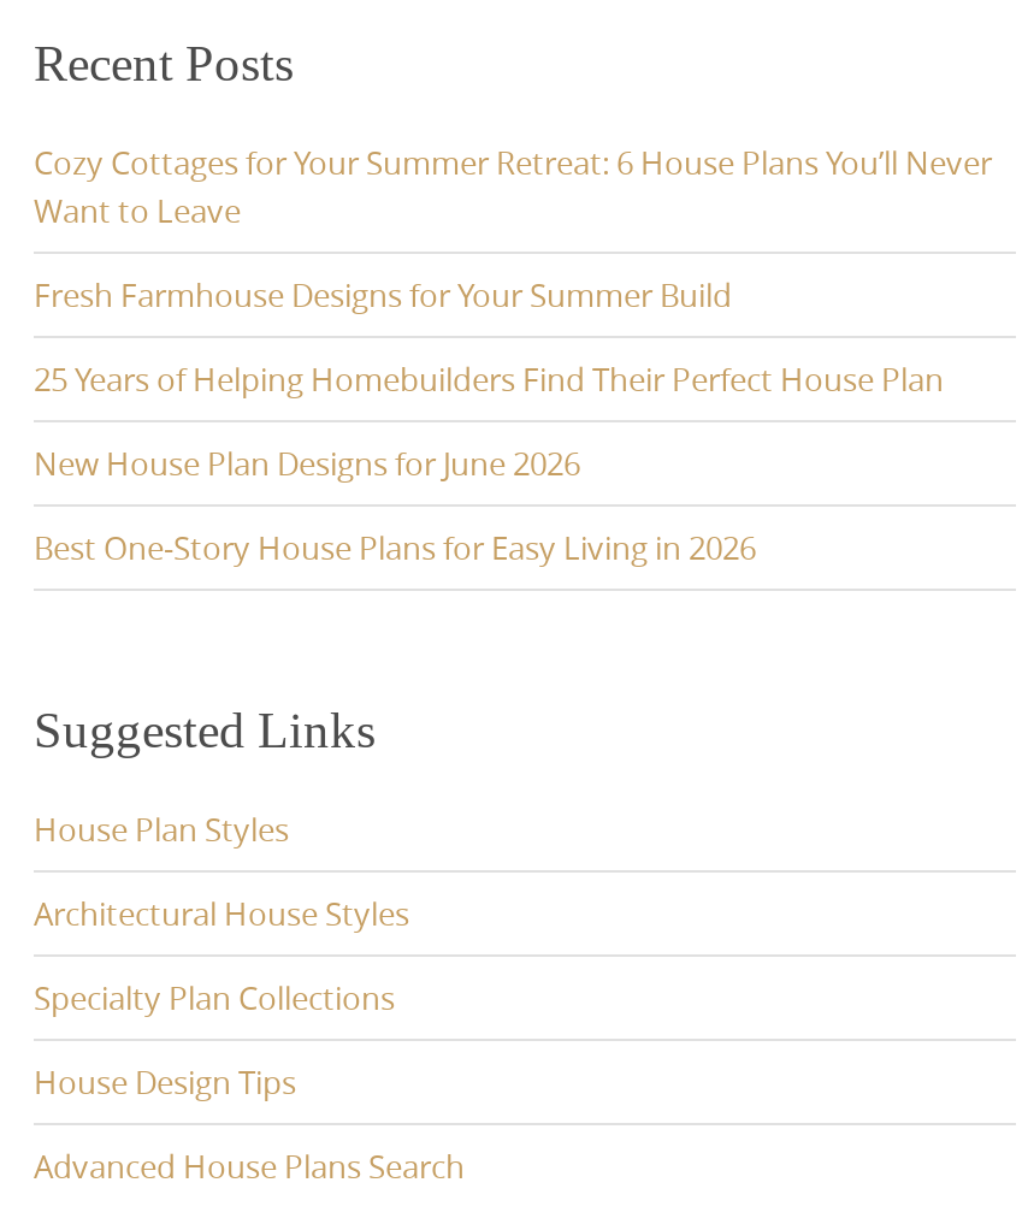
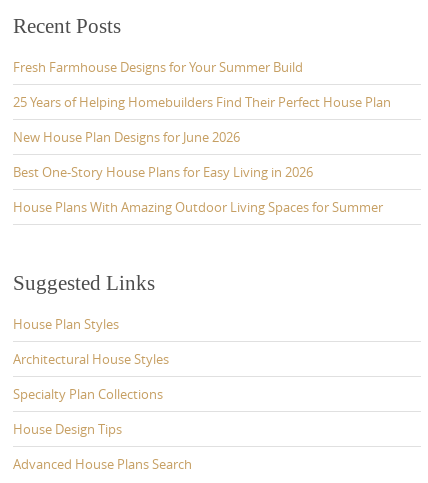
[34,140,992,231] Cozy Cottages for Your Summer Retreat: 6 House Plans You’ll Never | Want to Leave -> none
moved [34,272,944,568] -> [13,58,391,181]: Fresh Farmhouse Designs for Your Summer Build | 25 Years of Helping Homebuilders Find Their Perfect House Plan | New House Plan Designs for June 2026 | Best One-Story House Plans for Easy Living in 2026
none -> [13,198,383,216] House Plans With Amazing Outdoor Living Spaces for Summer

